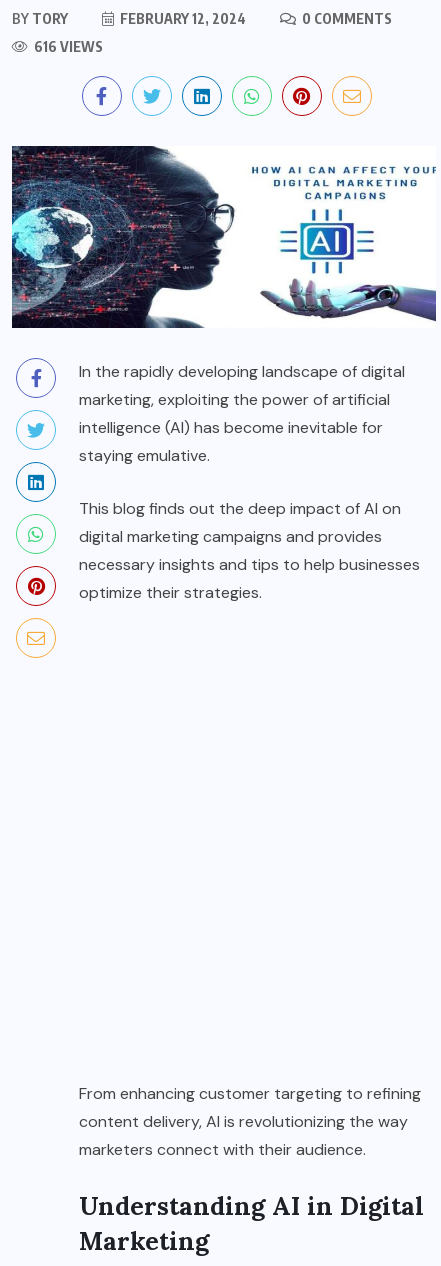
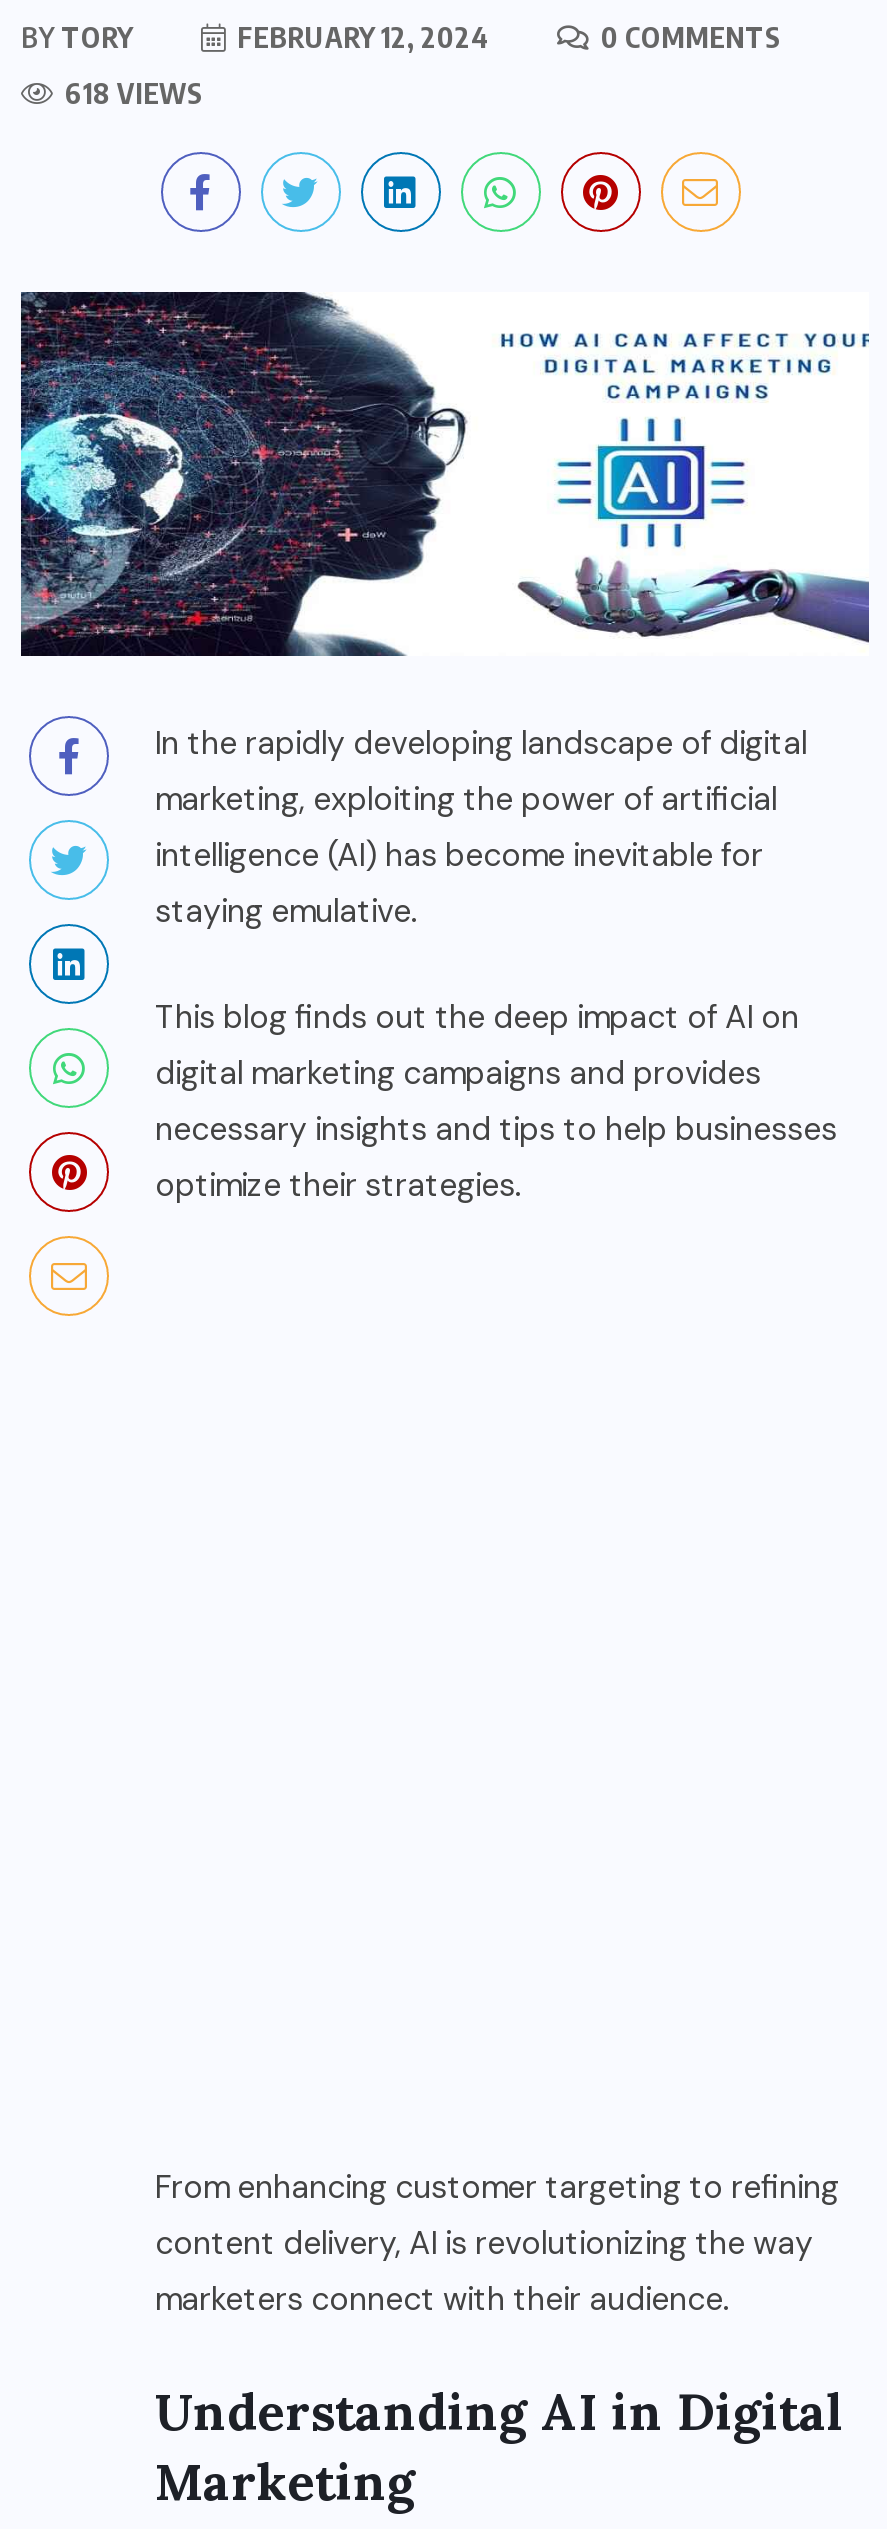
[31,38,103,55] 616 VIEWS -> [59,77,203,111] 618 VIEWS

